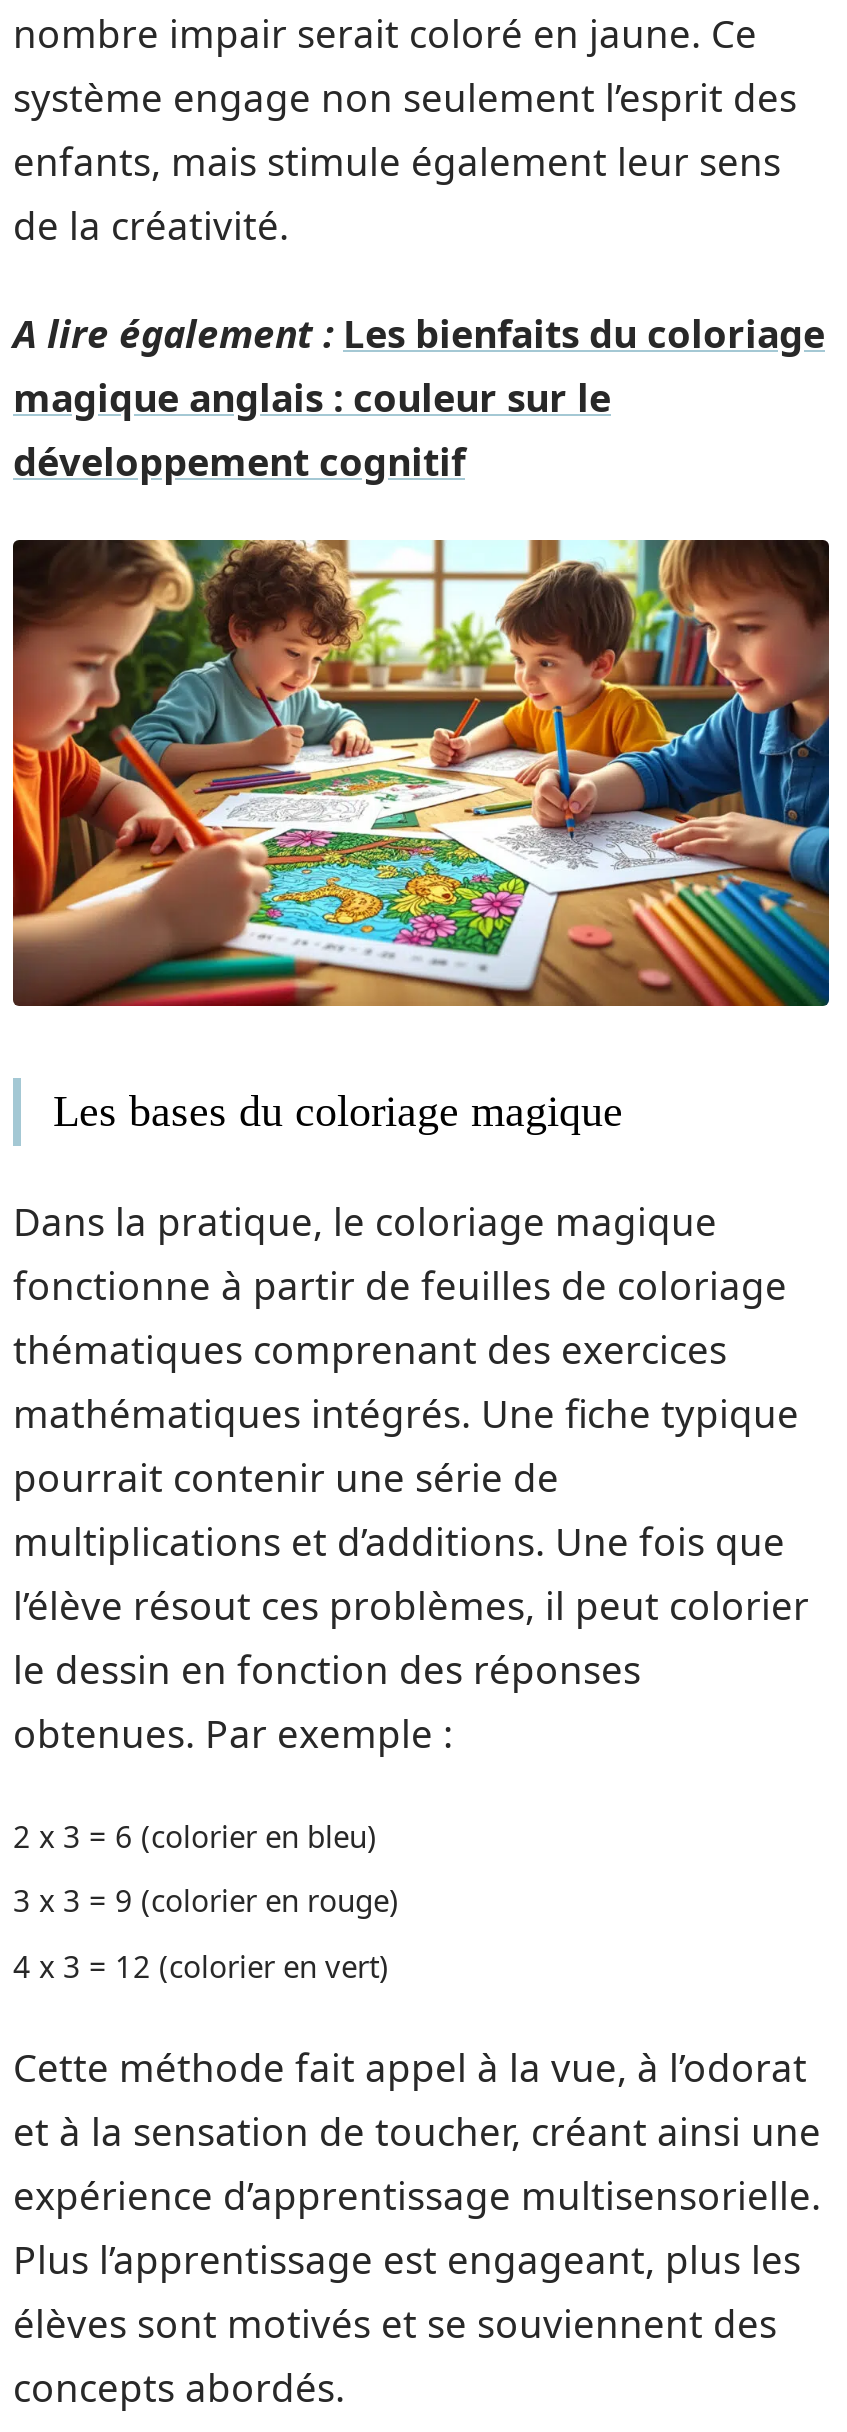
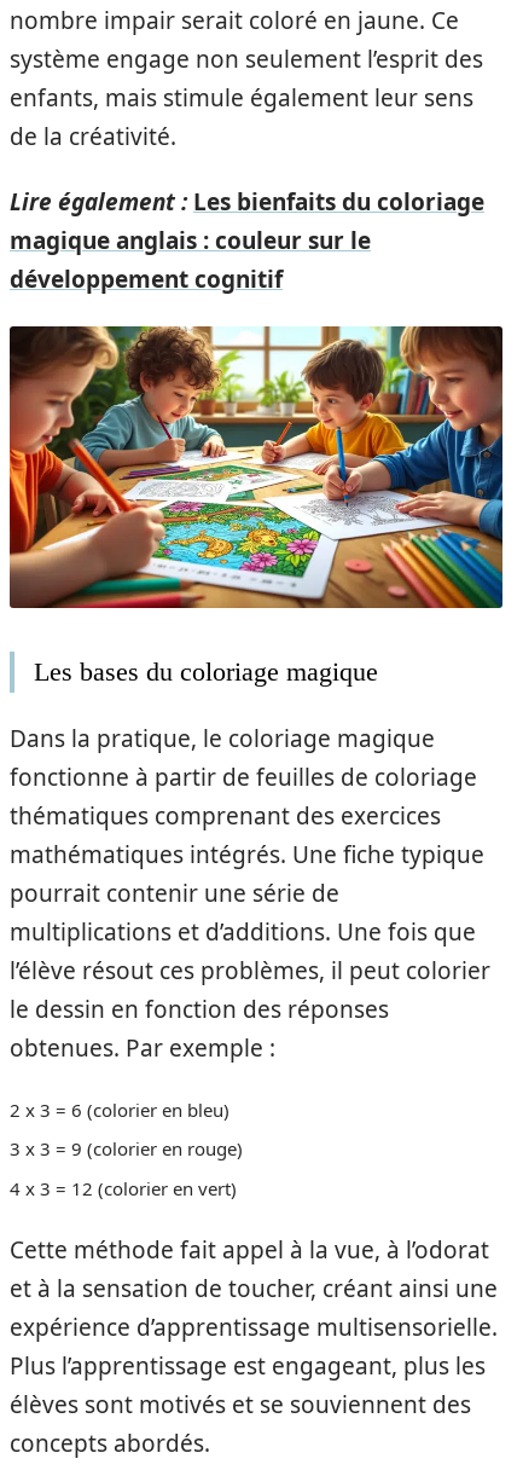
[13,308,825,360] A lire également : Les bienfaits du coloriage -> [10,186,484,218] Lire également : Les bienfaits du coloriage

